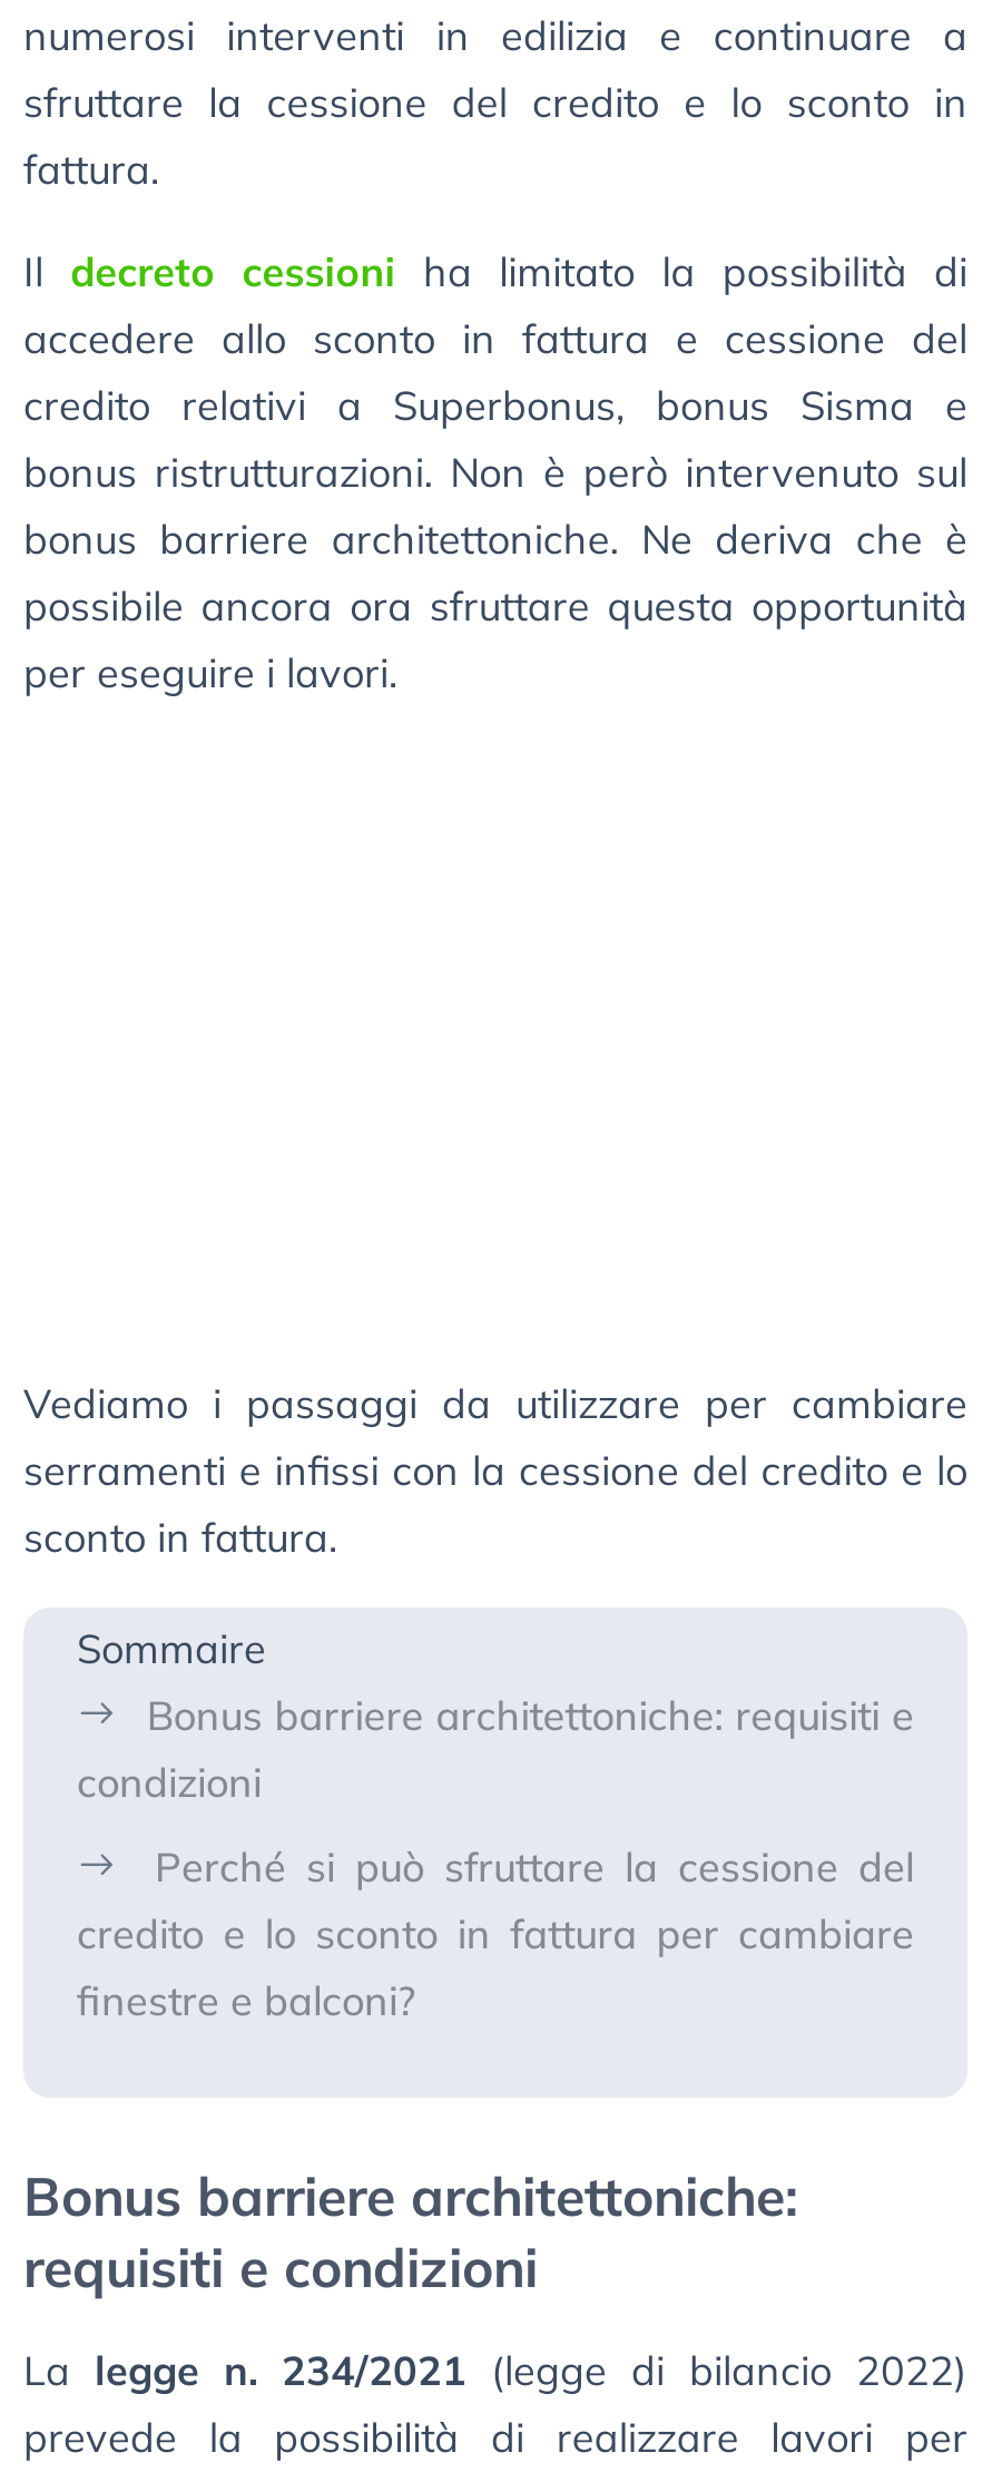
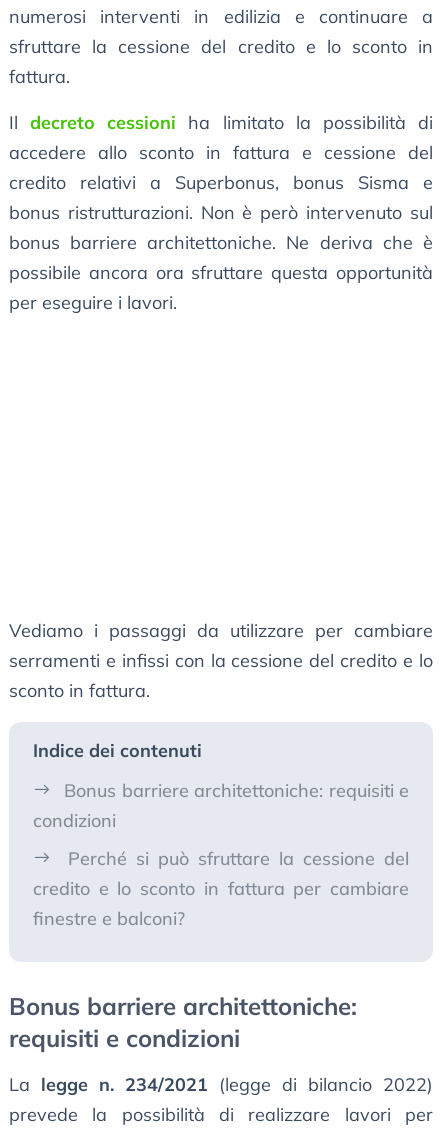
[77,1623,266,1675] Sommaire -> [33,739,202,762] Indice dei contenuti

